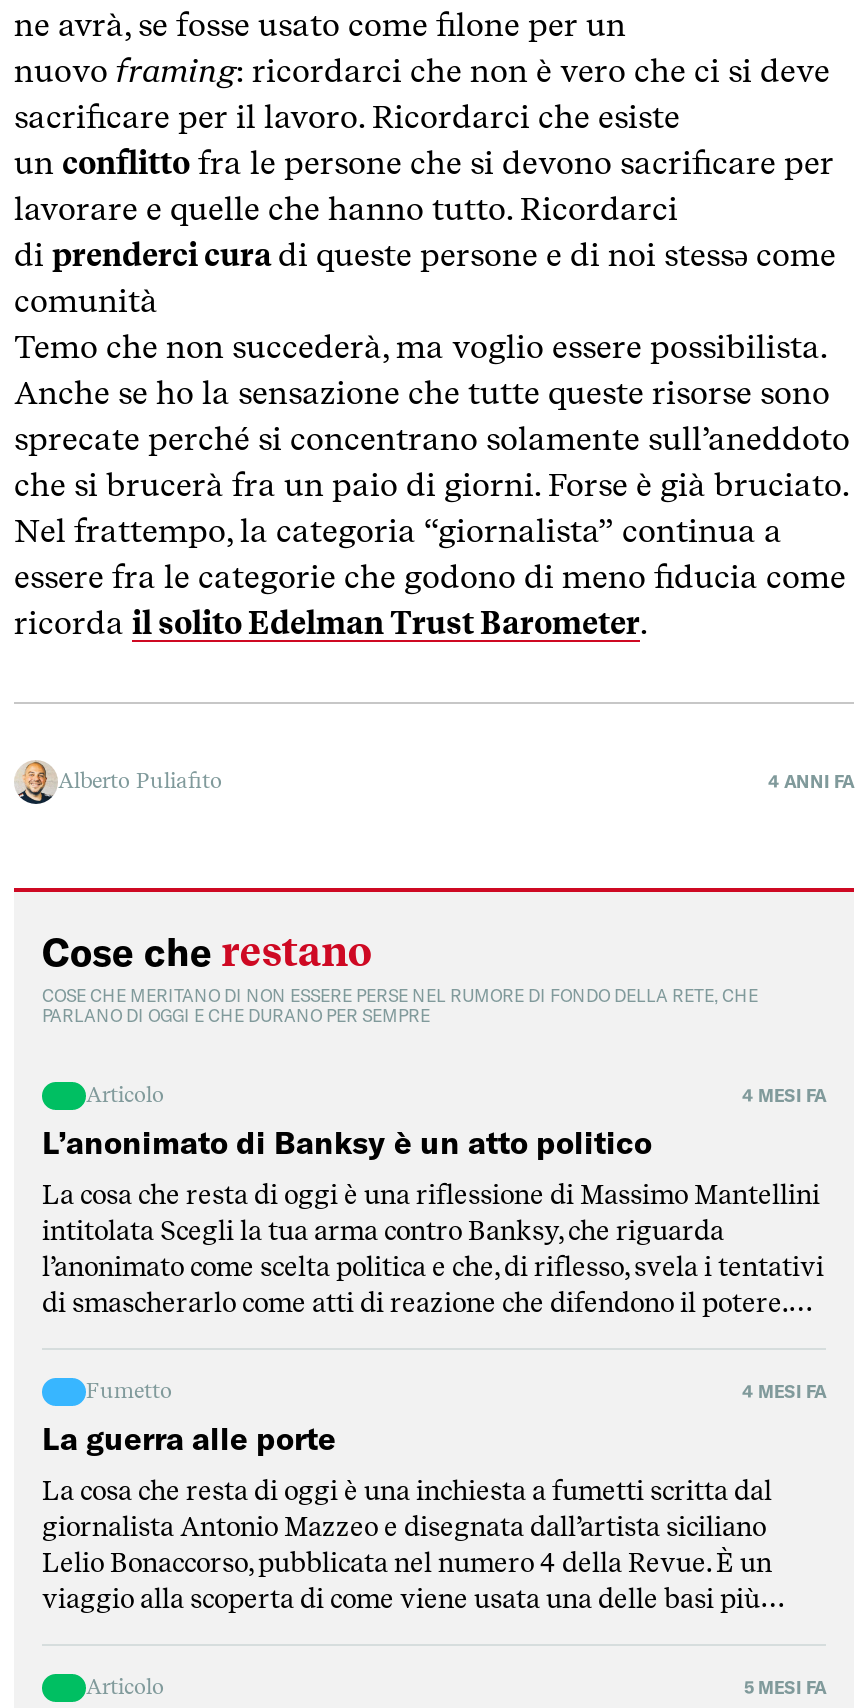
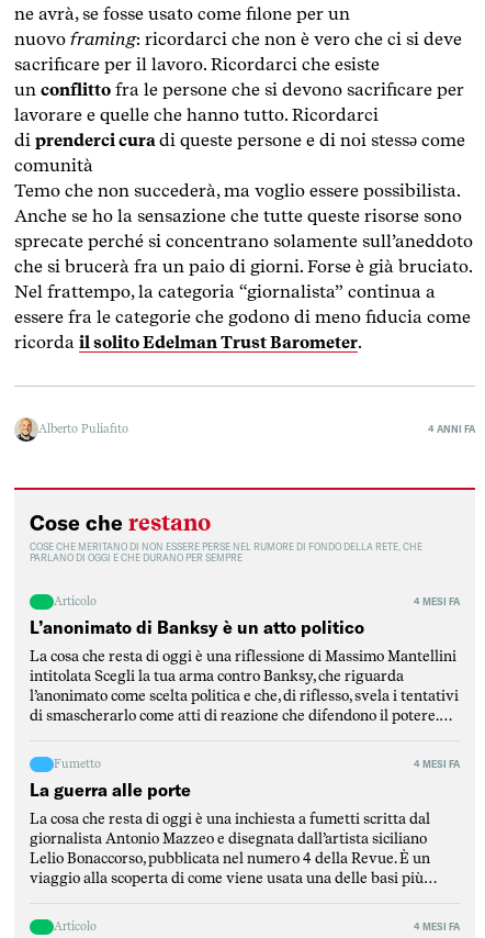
[744,1675,826,1697] 5 MESI FA -> [414,920,460,932] 4 MESI FA

